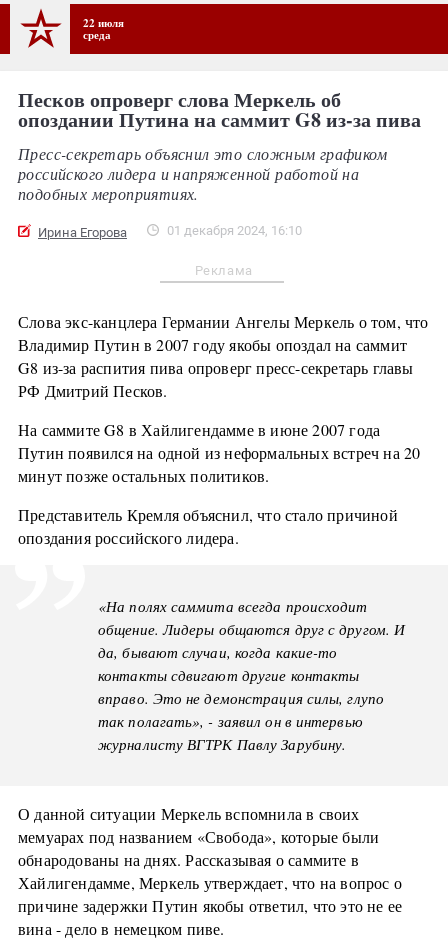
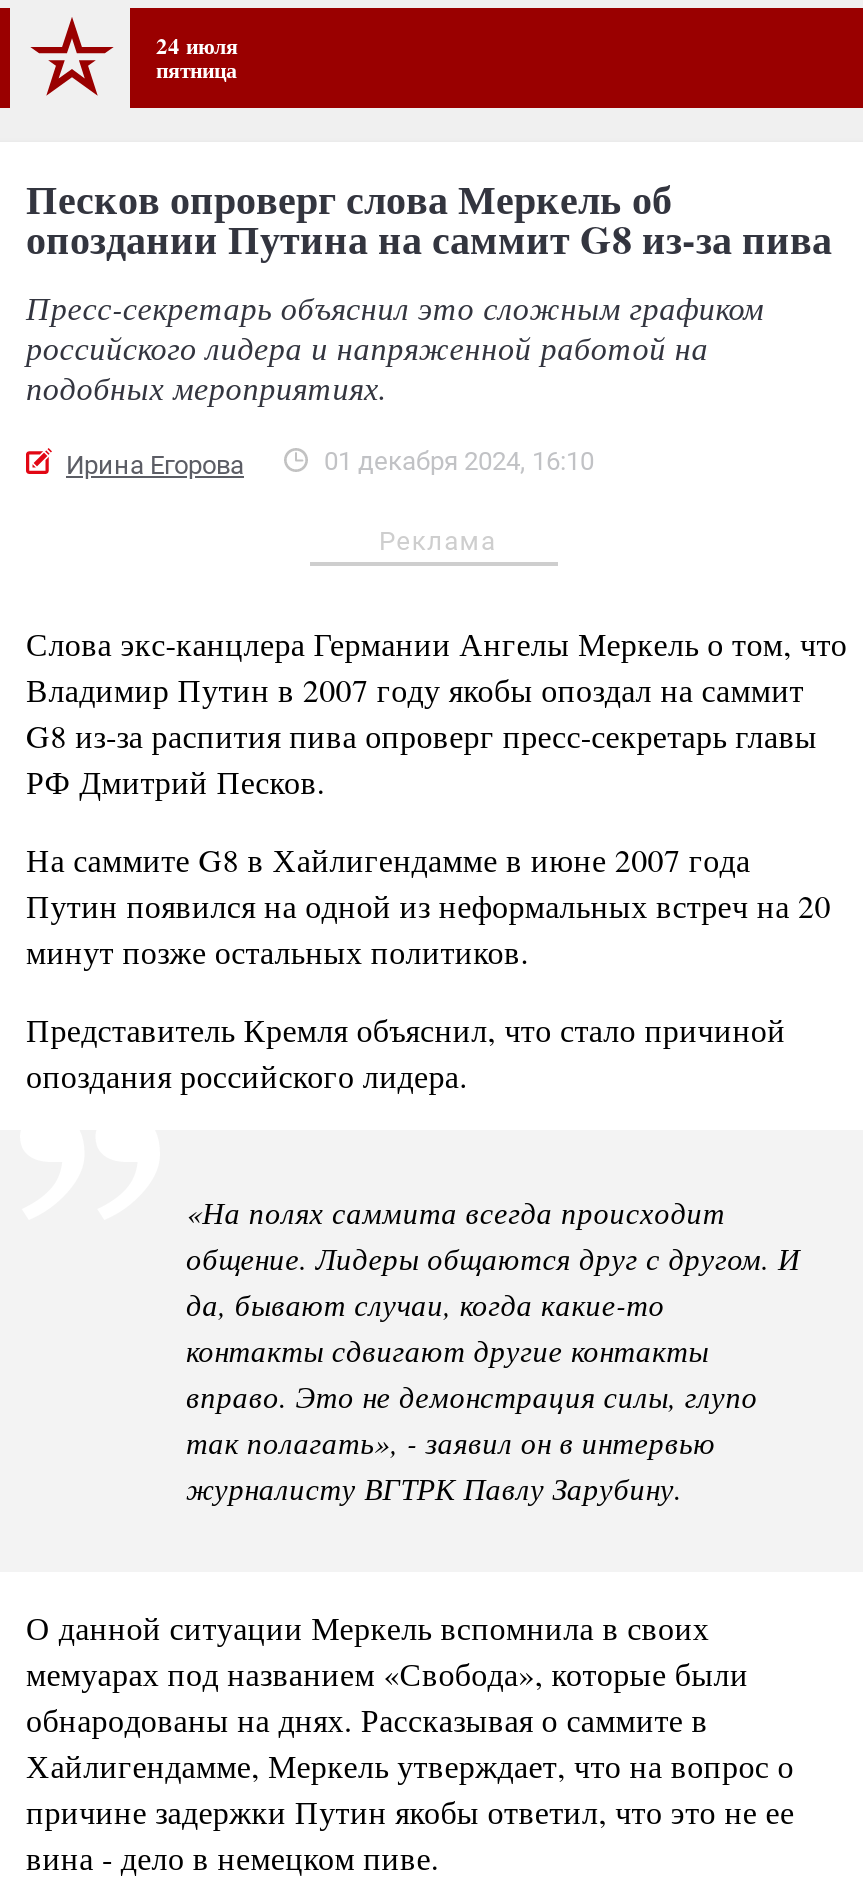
[83,14,124,43] 22 июля | среда -> [156,28,238,86] 24 июля | пятница

